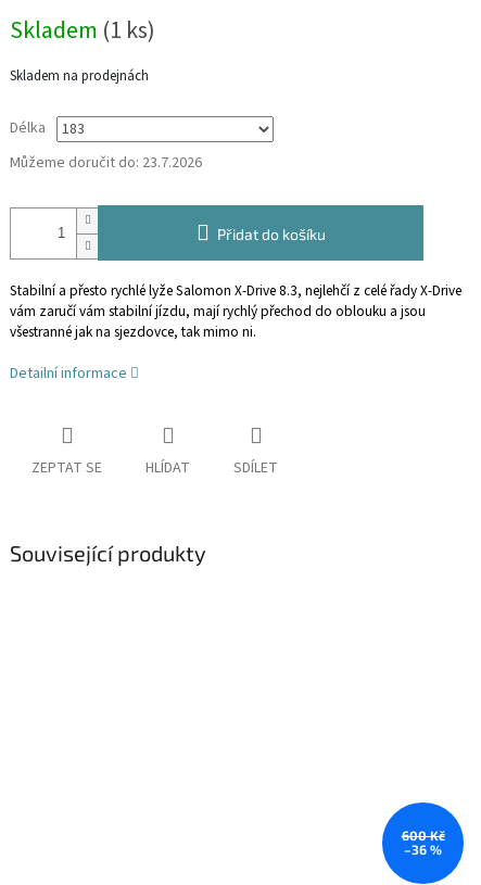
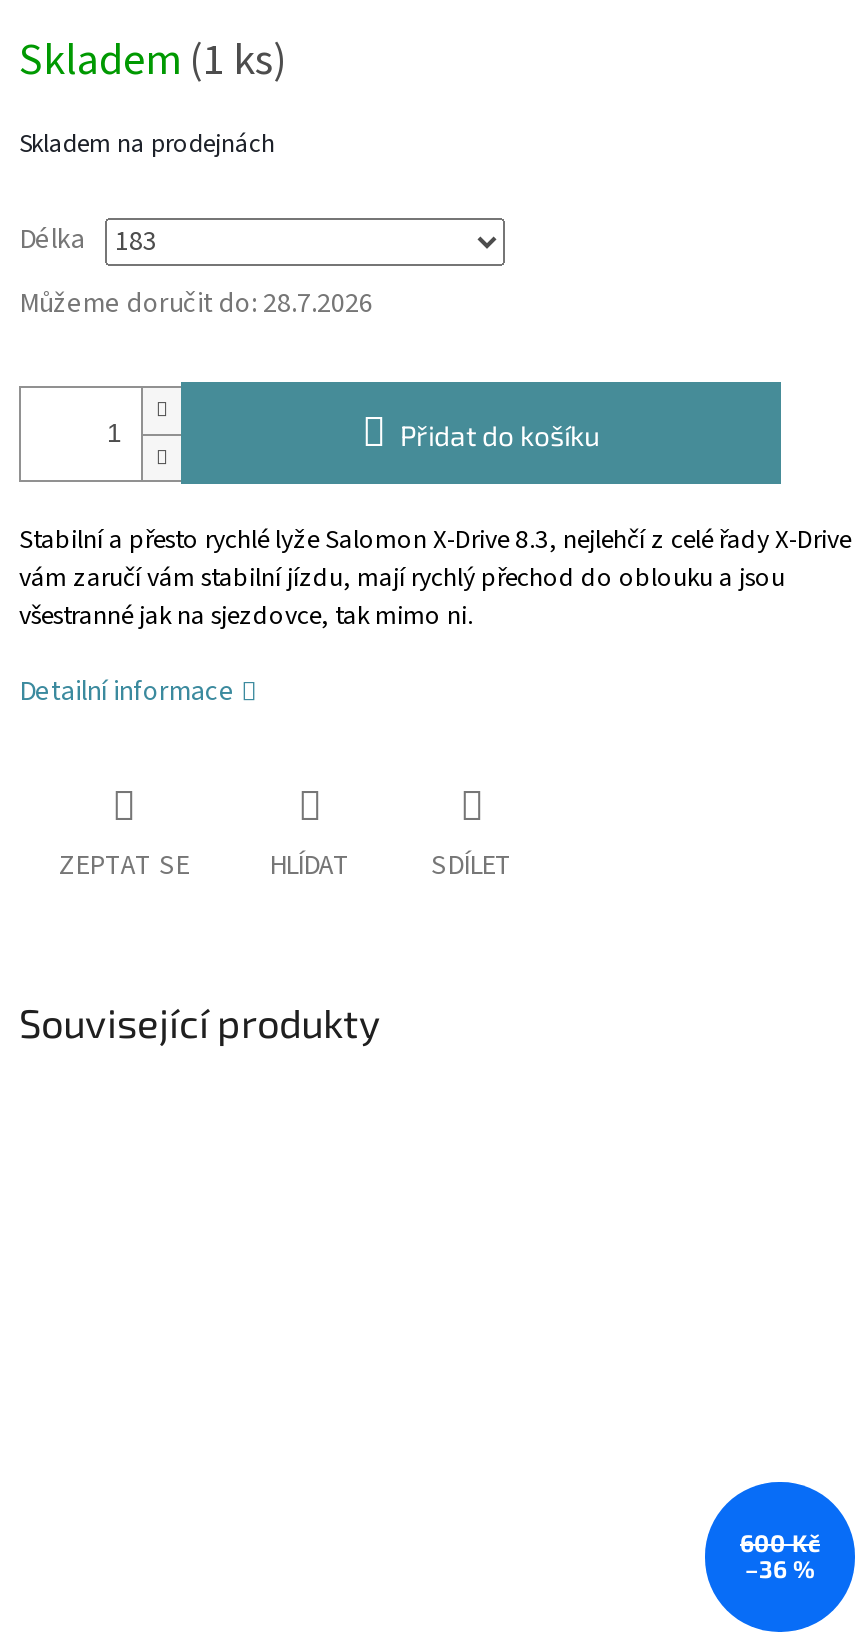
[10,152,202,174] Můžeme doručit do: 23.7.2026 -> [19,285,373,325] Můžeme doručit do: 28.7.2026

